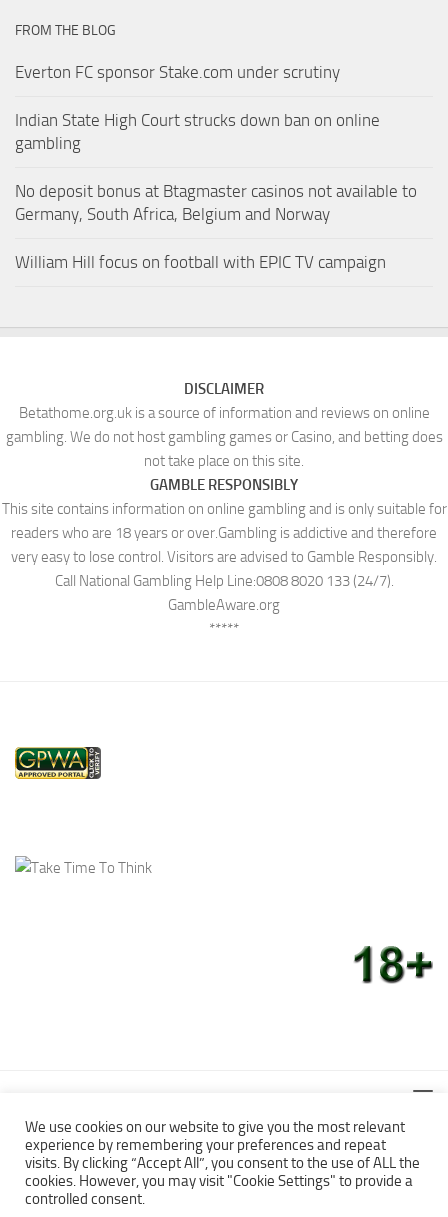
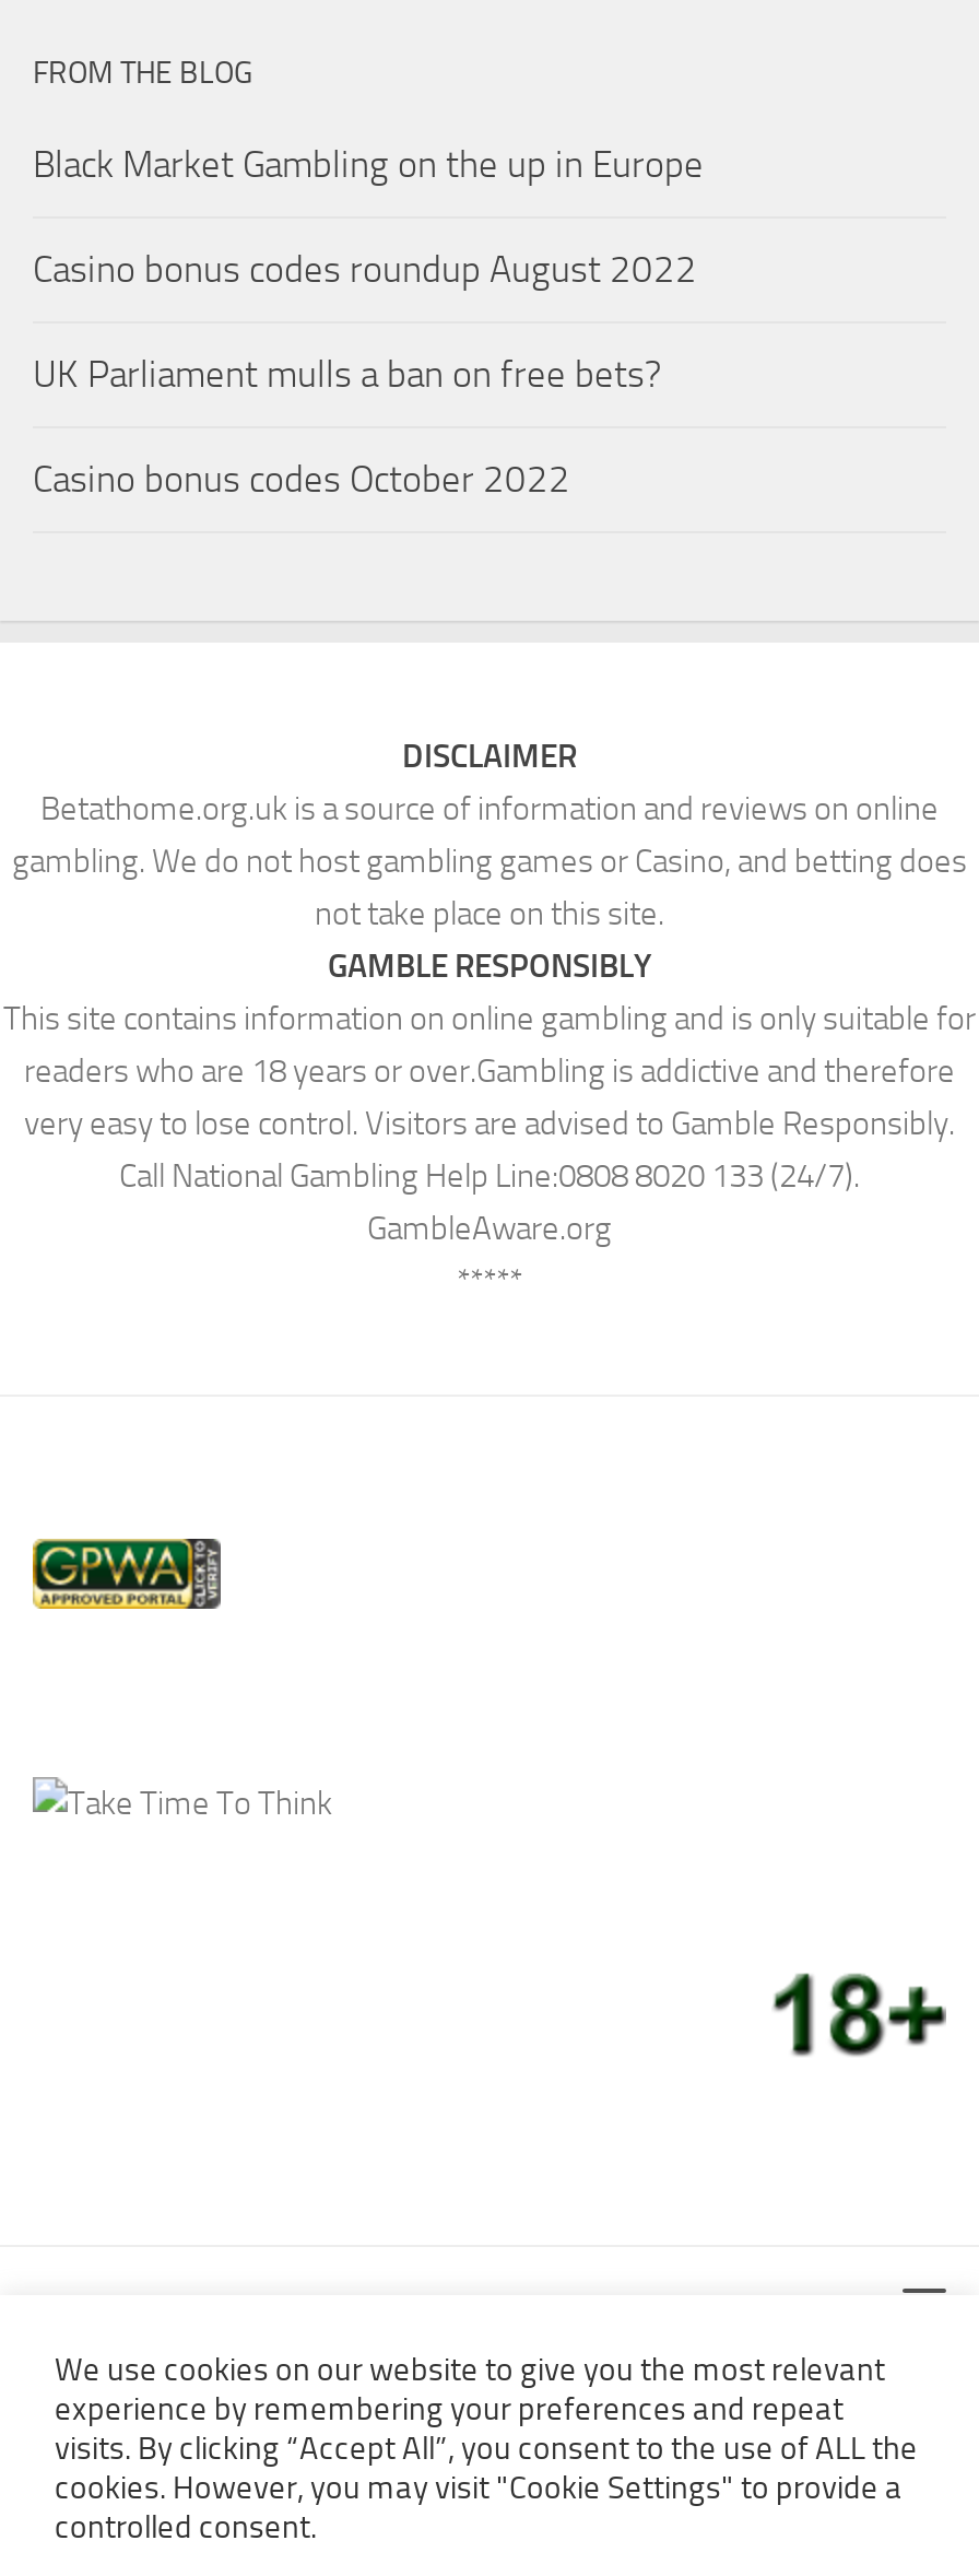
[15,62,340,82] Everton FC sponsor Stake.com under scrutiny -> [33,143,704,187] Black Market Gambling on the up in Europe
[15,110,380,153] Indian State High Court strucks down ban on online | gambling -> [33,248,697,292] Casino bonus codes roundup August 2022
[15,181,417,224] No deposit bonus at Btagmaster casinos not available to | Germany, South Africa, Belgium and Norway -> [33,353,662,397] UK Parliament mulls a ban on free bets?
[15,252,386,272] William Hill focus on football with EPIC TV campaign -> [33,458,570,502] Casino bonus codes October 2022

